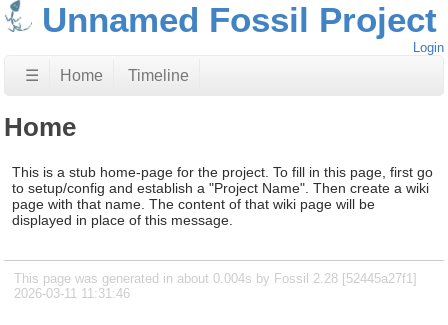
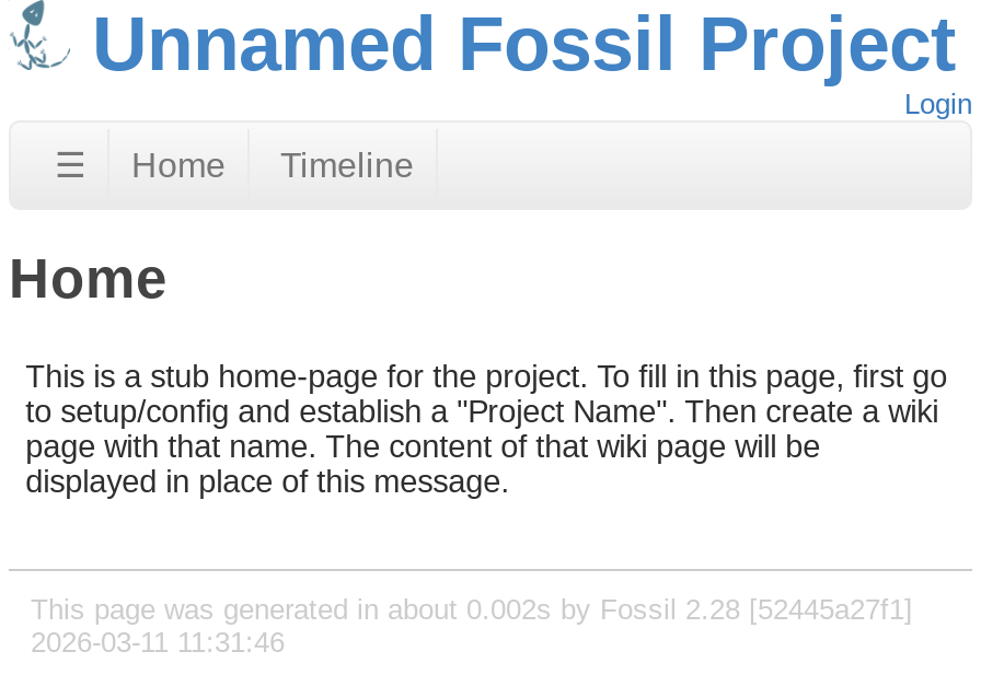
[14,271,417,286] This page was generated in about 0.004s by Fossil 2.28 [52445a27f1] -> [31,593,913,626] This page was generated in about 0.002s by Fossil 2.28 [52445a27f1]

